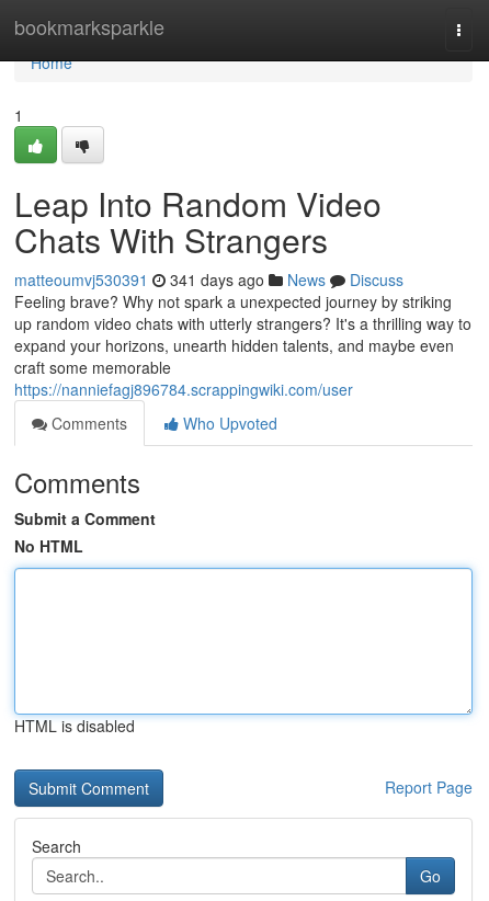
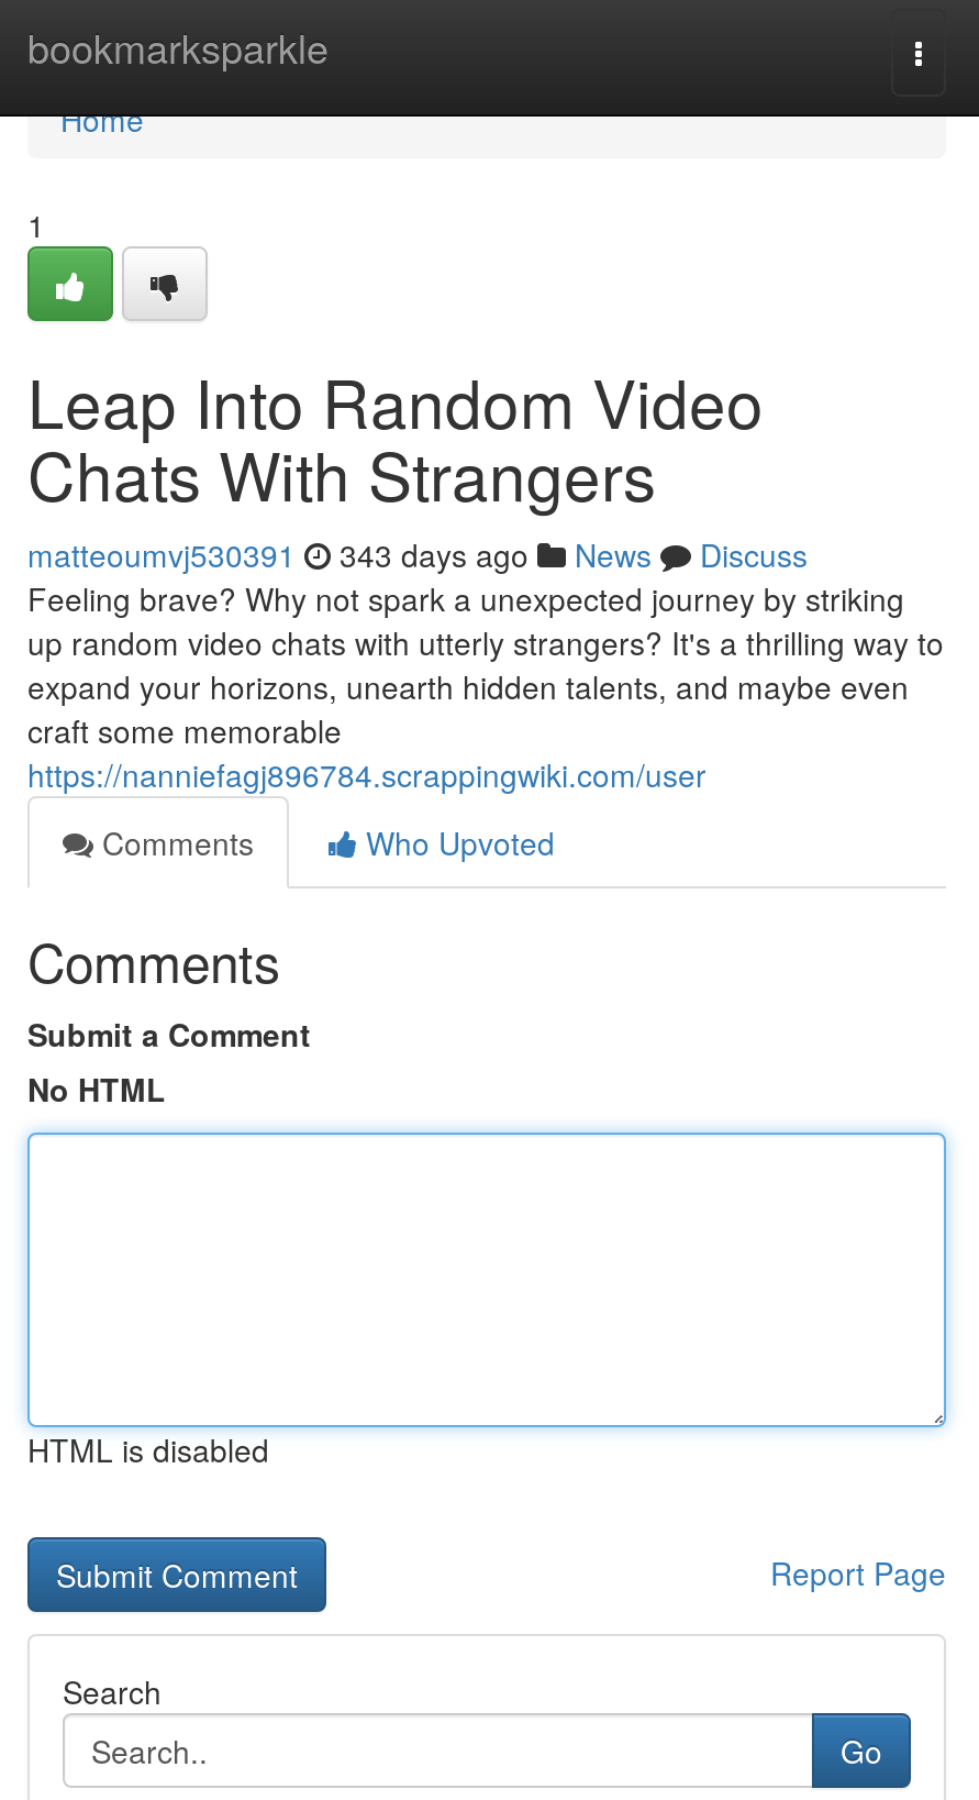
[14,269,403,290] matteoumvj530391 341 days ago News Discuss -> [27,532,808,576] matteoumvj530391 343 days ago News Discuss

